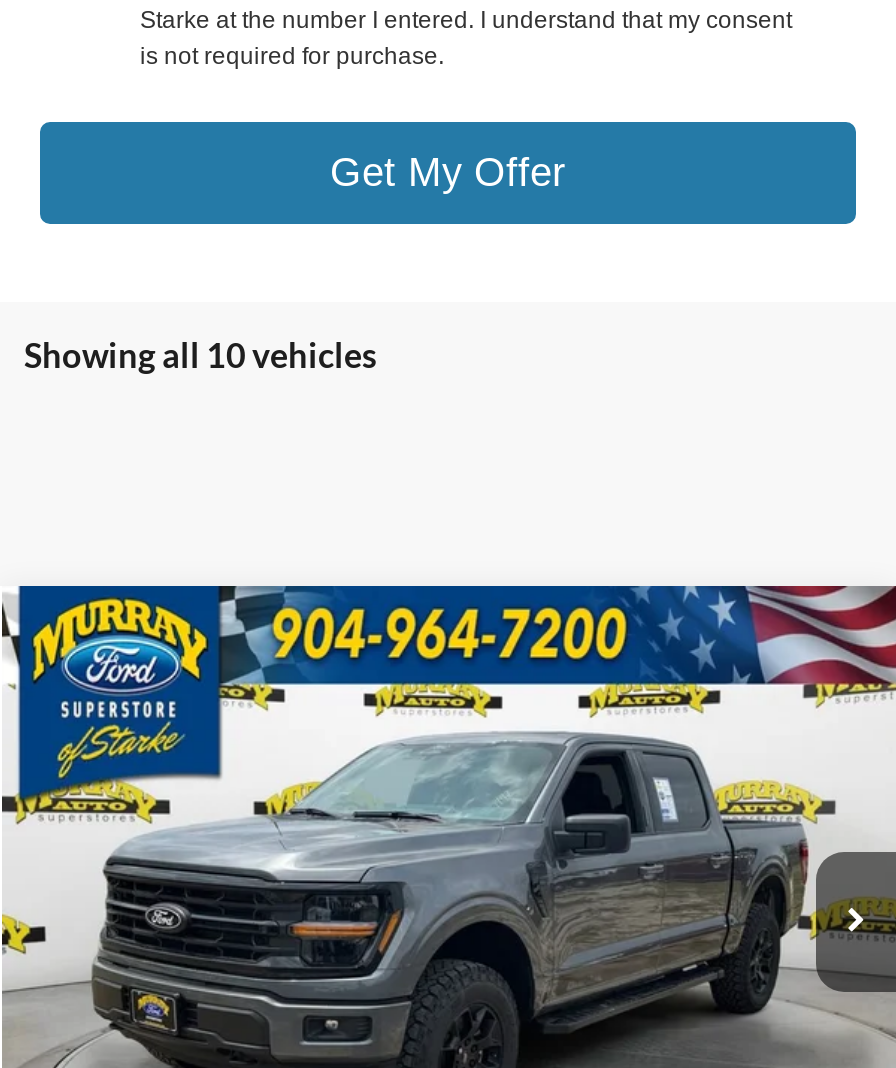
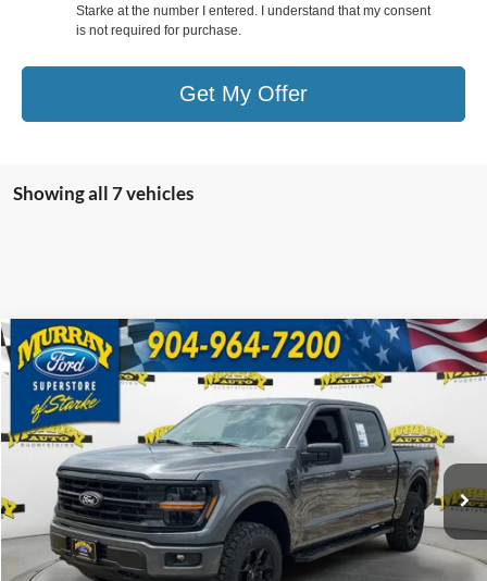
[24,334,376,376] Showing all 10 vehicles -> [13,181,193,204] Showing all 7 vehicles

